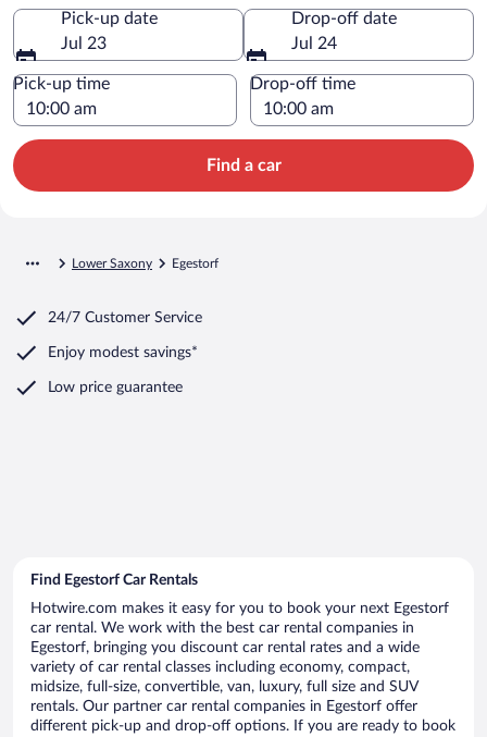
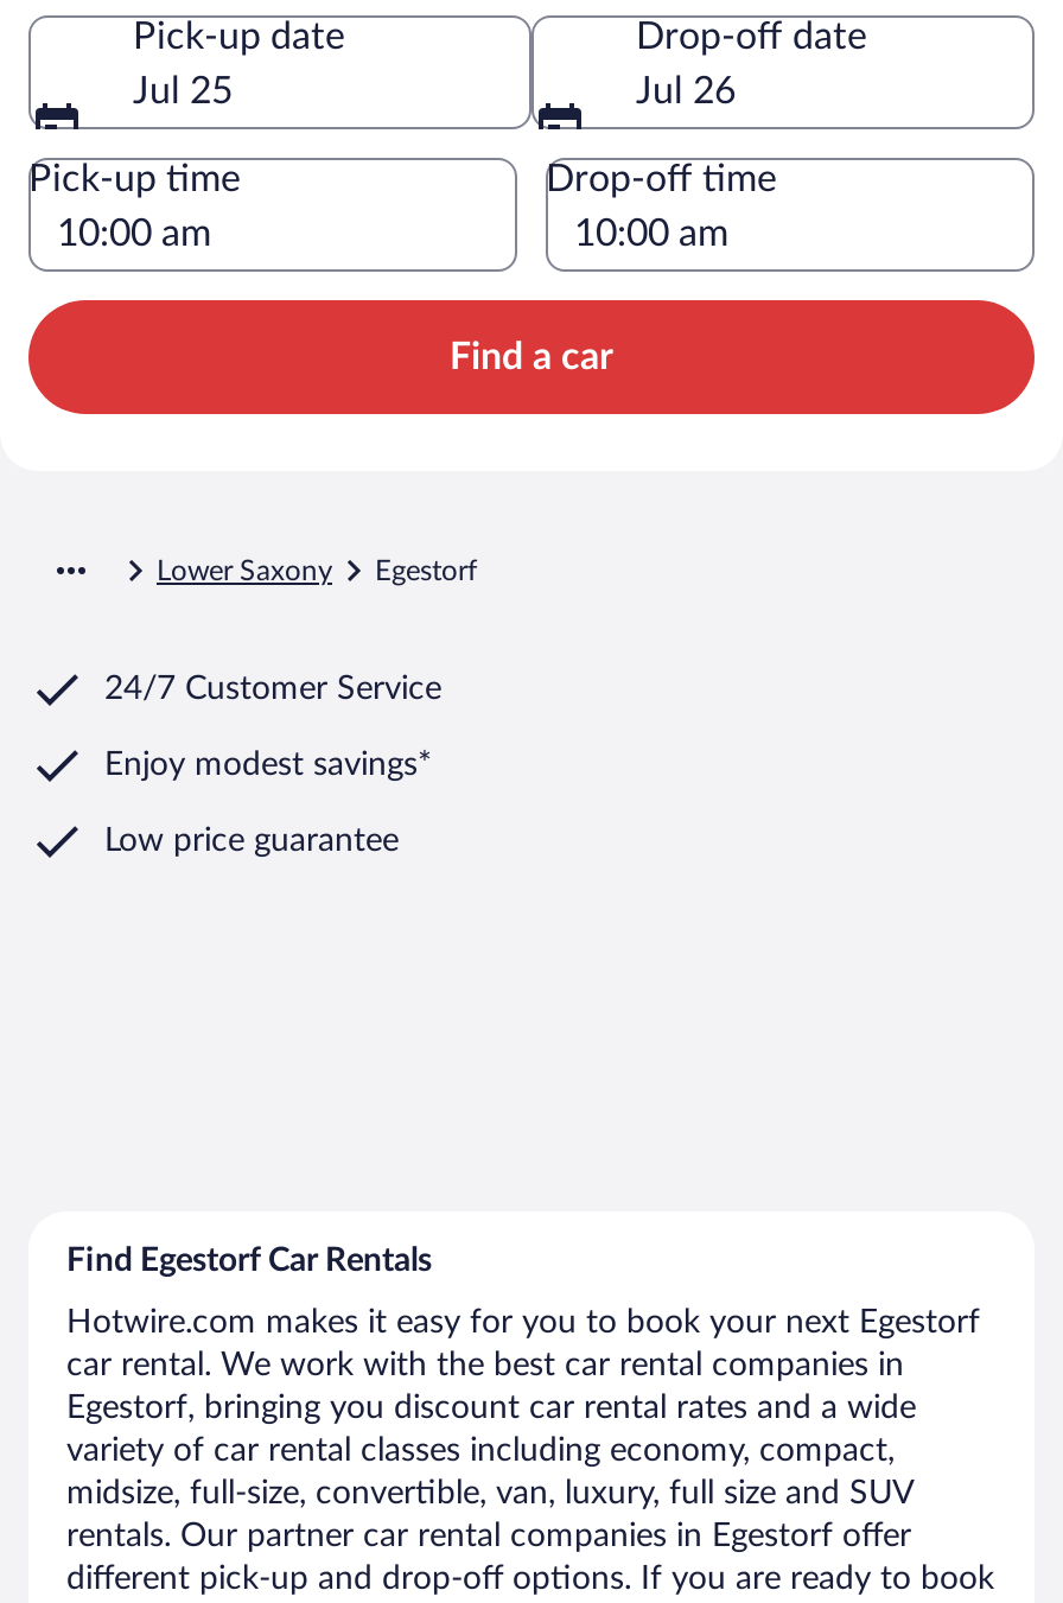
[61,35,107,52] Jul 23 -> [133,72,233,110] Jul 25
[291,35,337,52] Jul 24 -> [636,72,736,110] Jul 26

